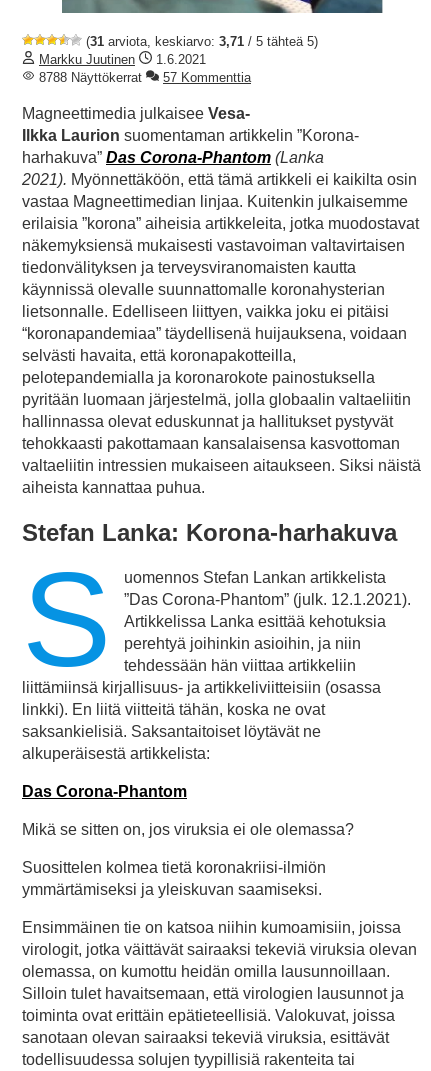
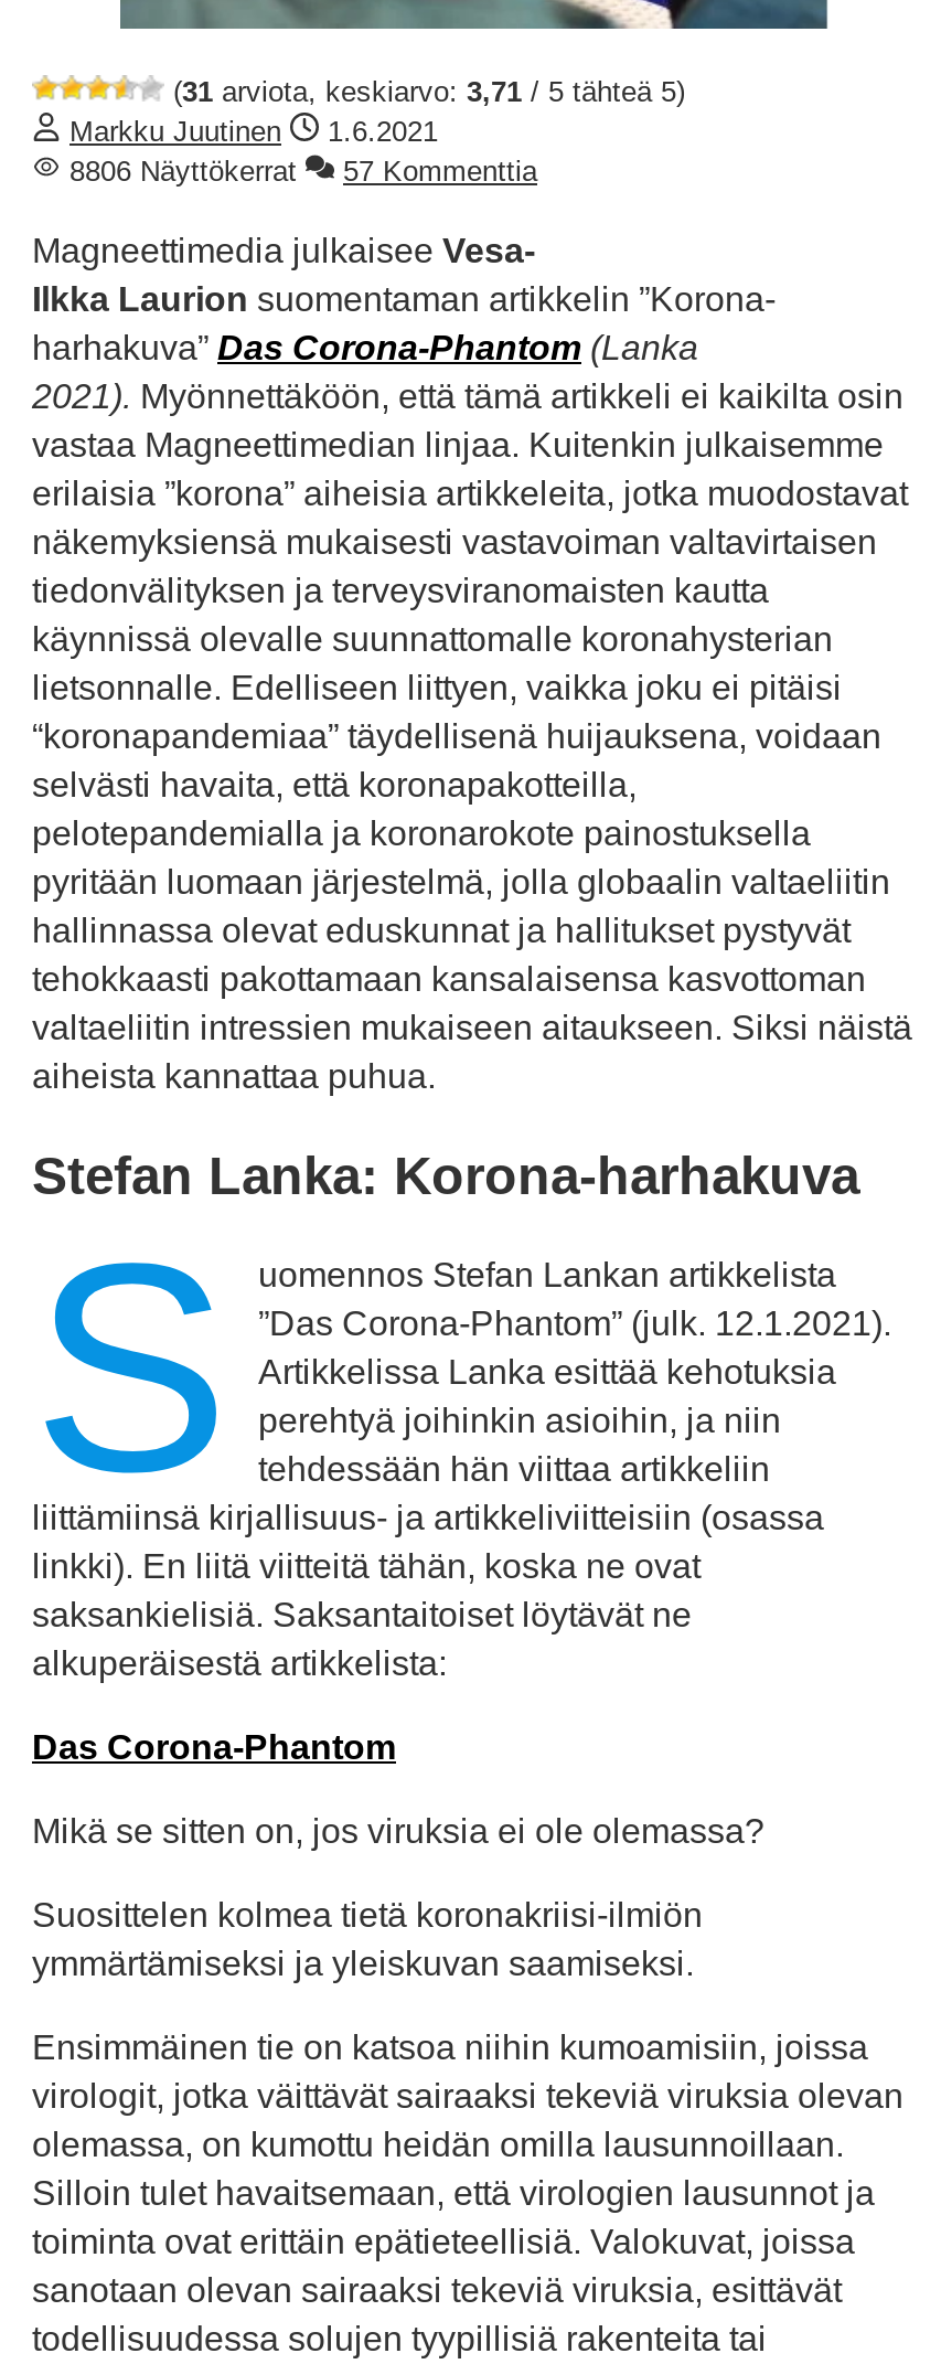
[35,70,142,85] 8788 Näyttökerrat -> [61,155,297,188] 8806 Näyttökerrat

